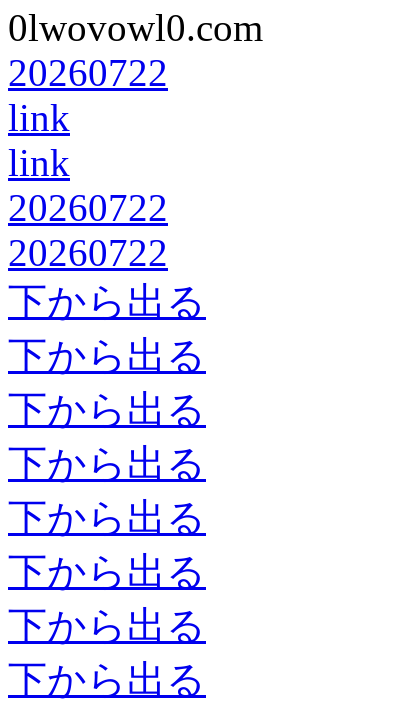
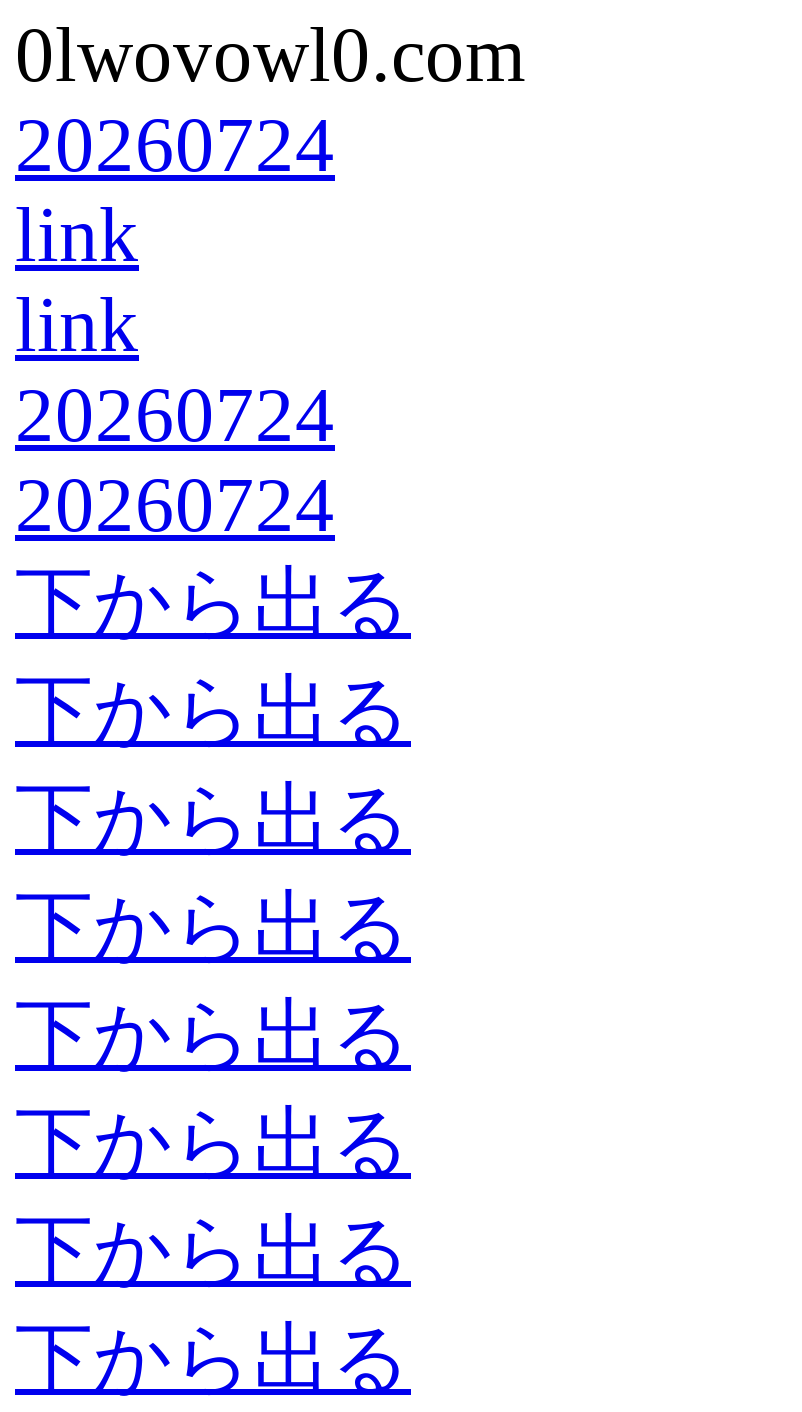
[8,51,168,94] 20260722 -> [15,101,335,187] 20260724
[8,186,168,229] 20260722 -> [15,371,335,457] 20260724
[8,231,168,274] 20260722 -> [15,461,335,547] 20260724

